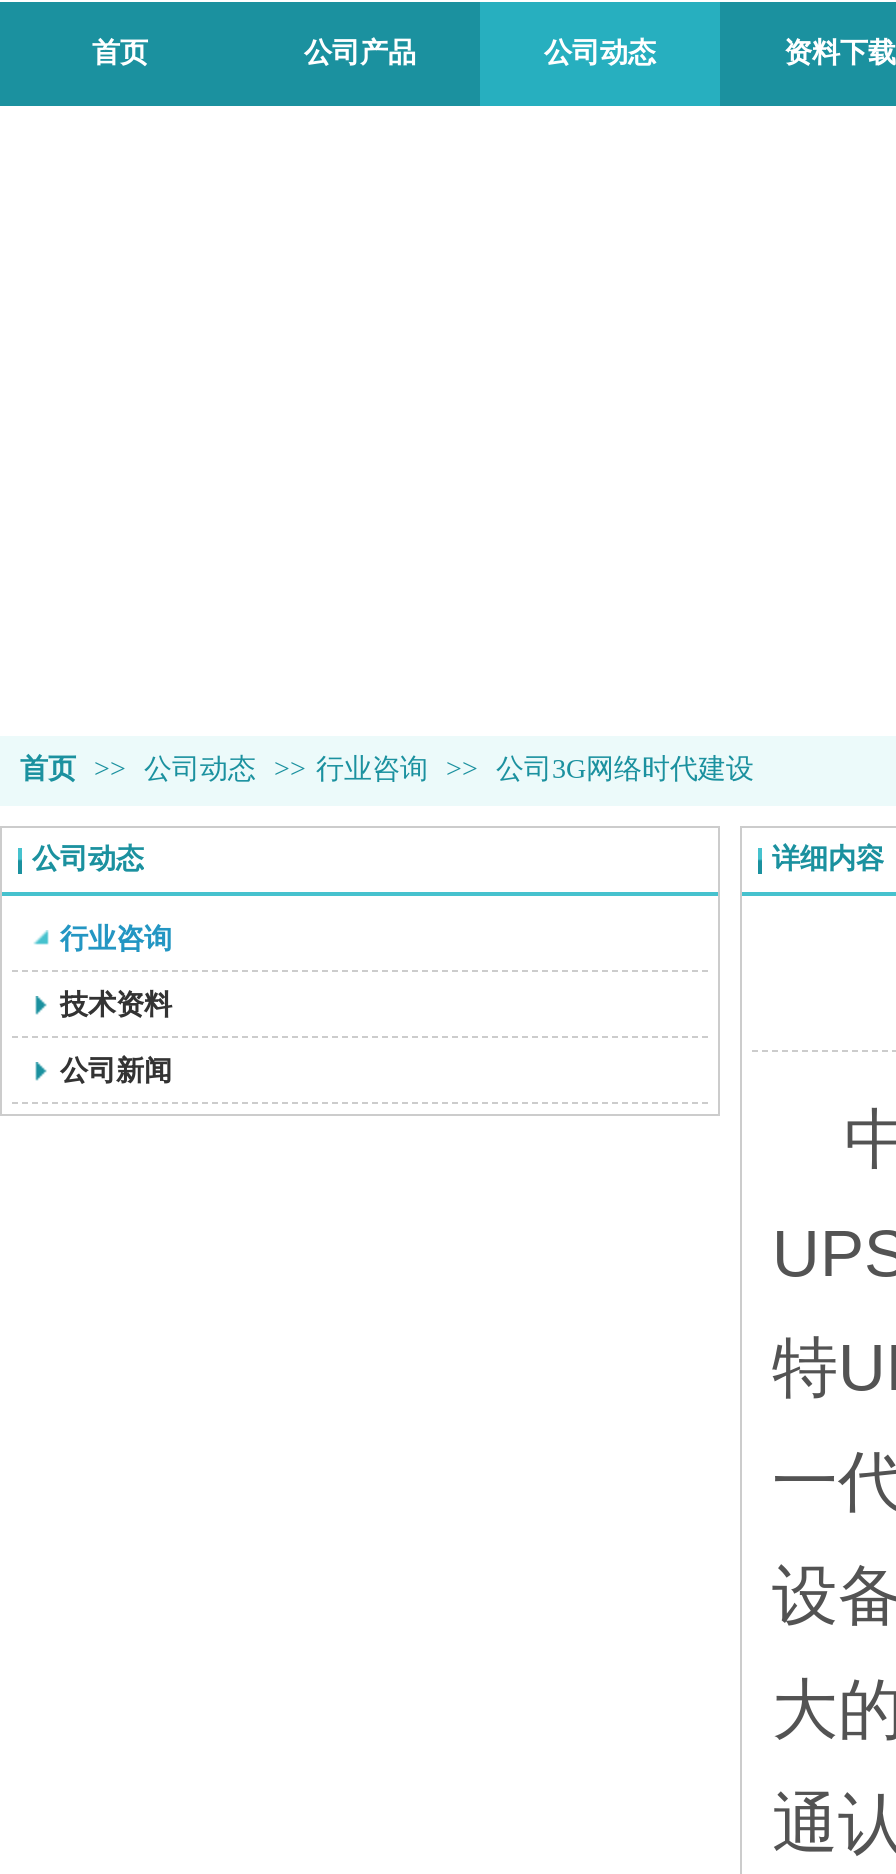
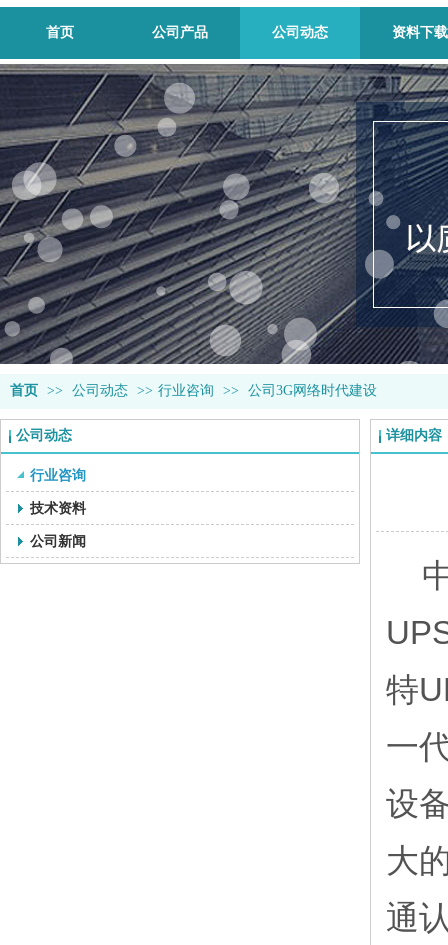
none -> [3,63,445,365] [image]

